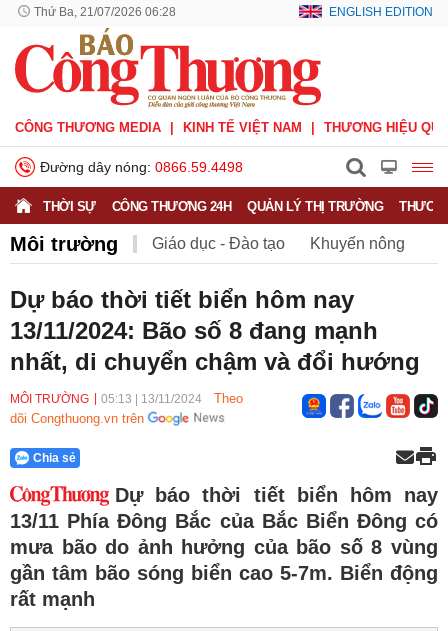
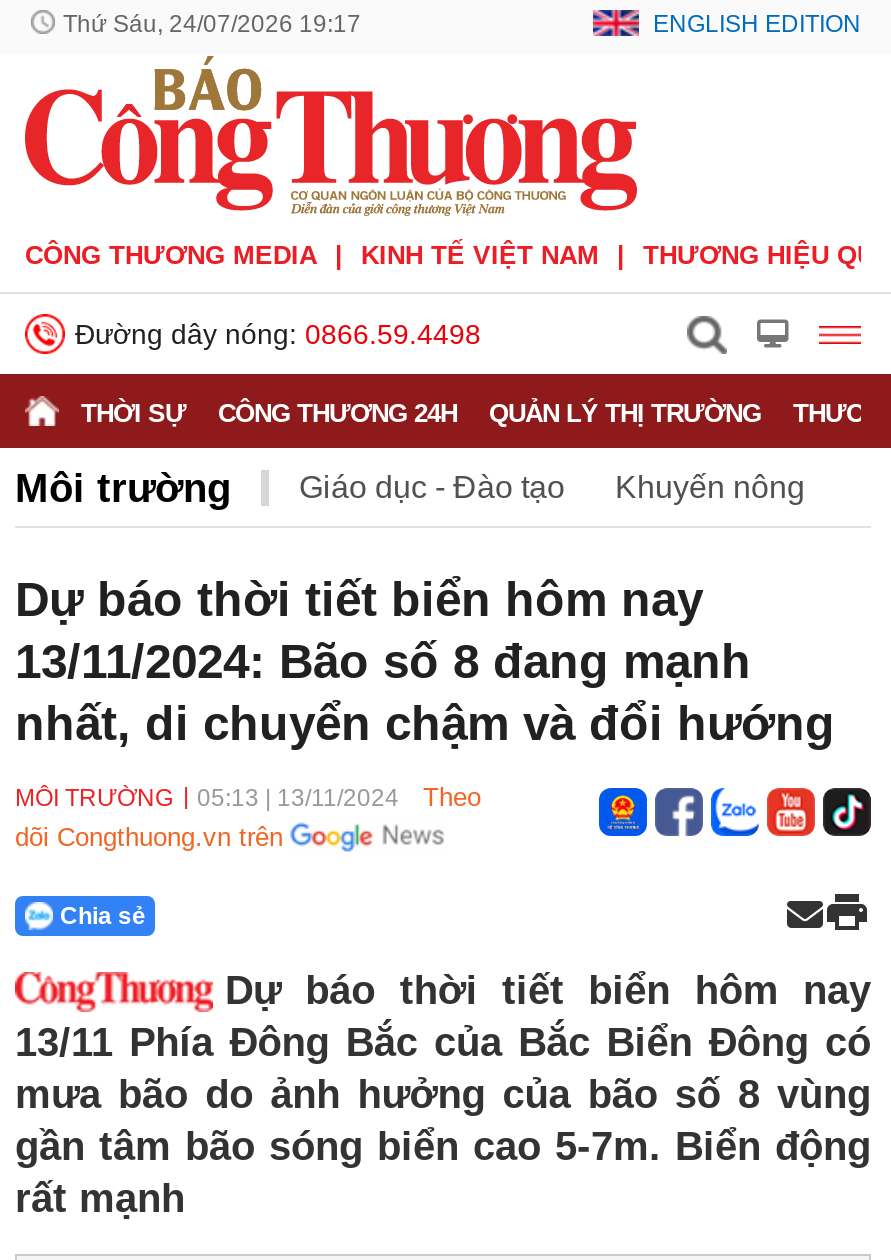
[34,5,176,19] Thứ Ba, 21/07/2026 06:28 -> [63,10,361,38] Thứ Sáu, 24/07/2026 19:17

